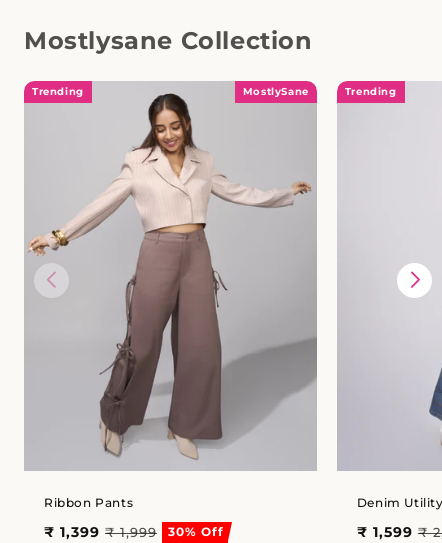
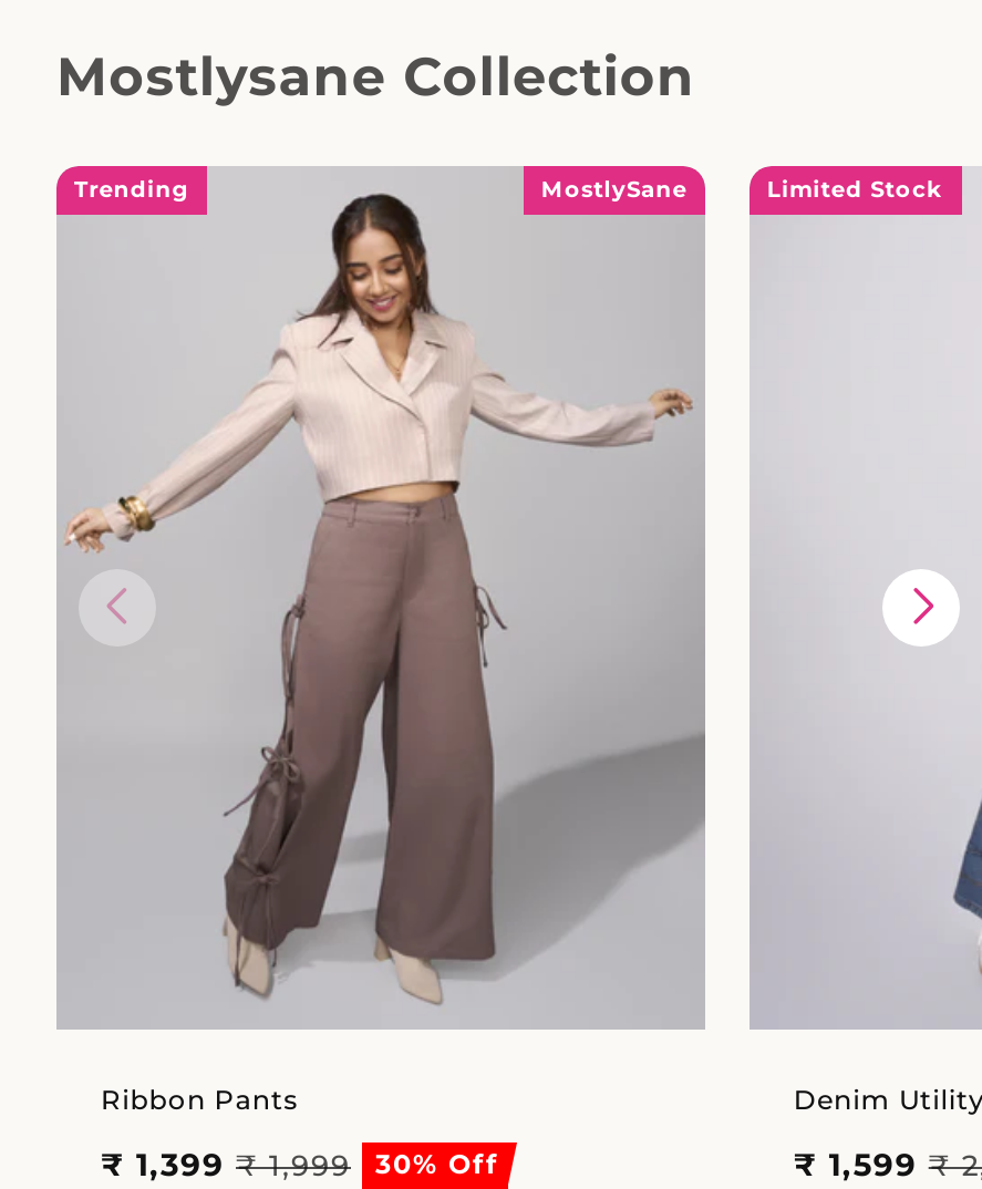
[345,85,397,98] Trending -> [767,174,944,203] Limited Stock

